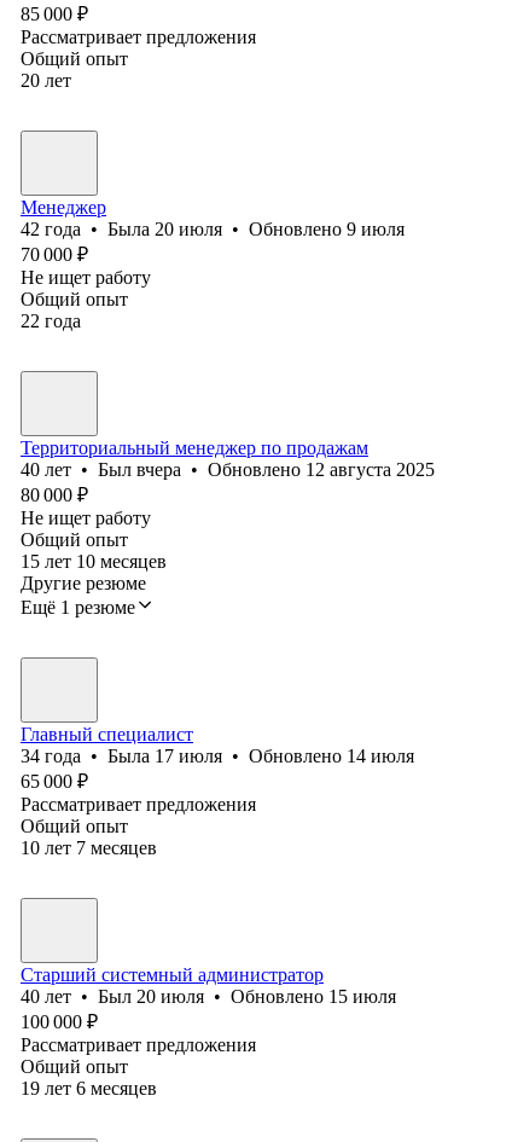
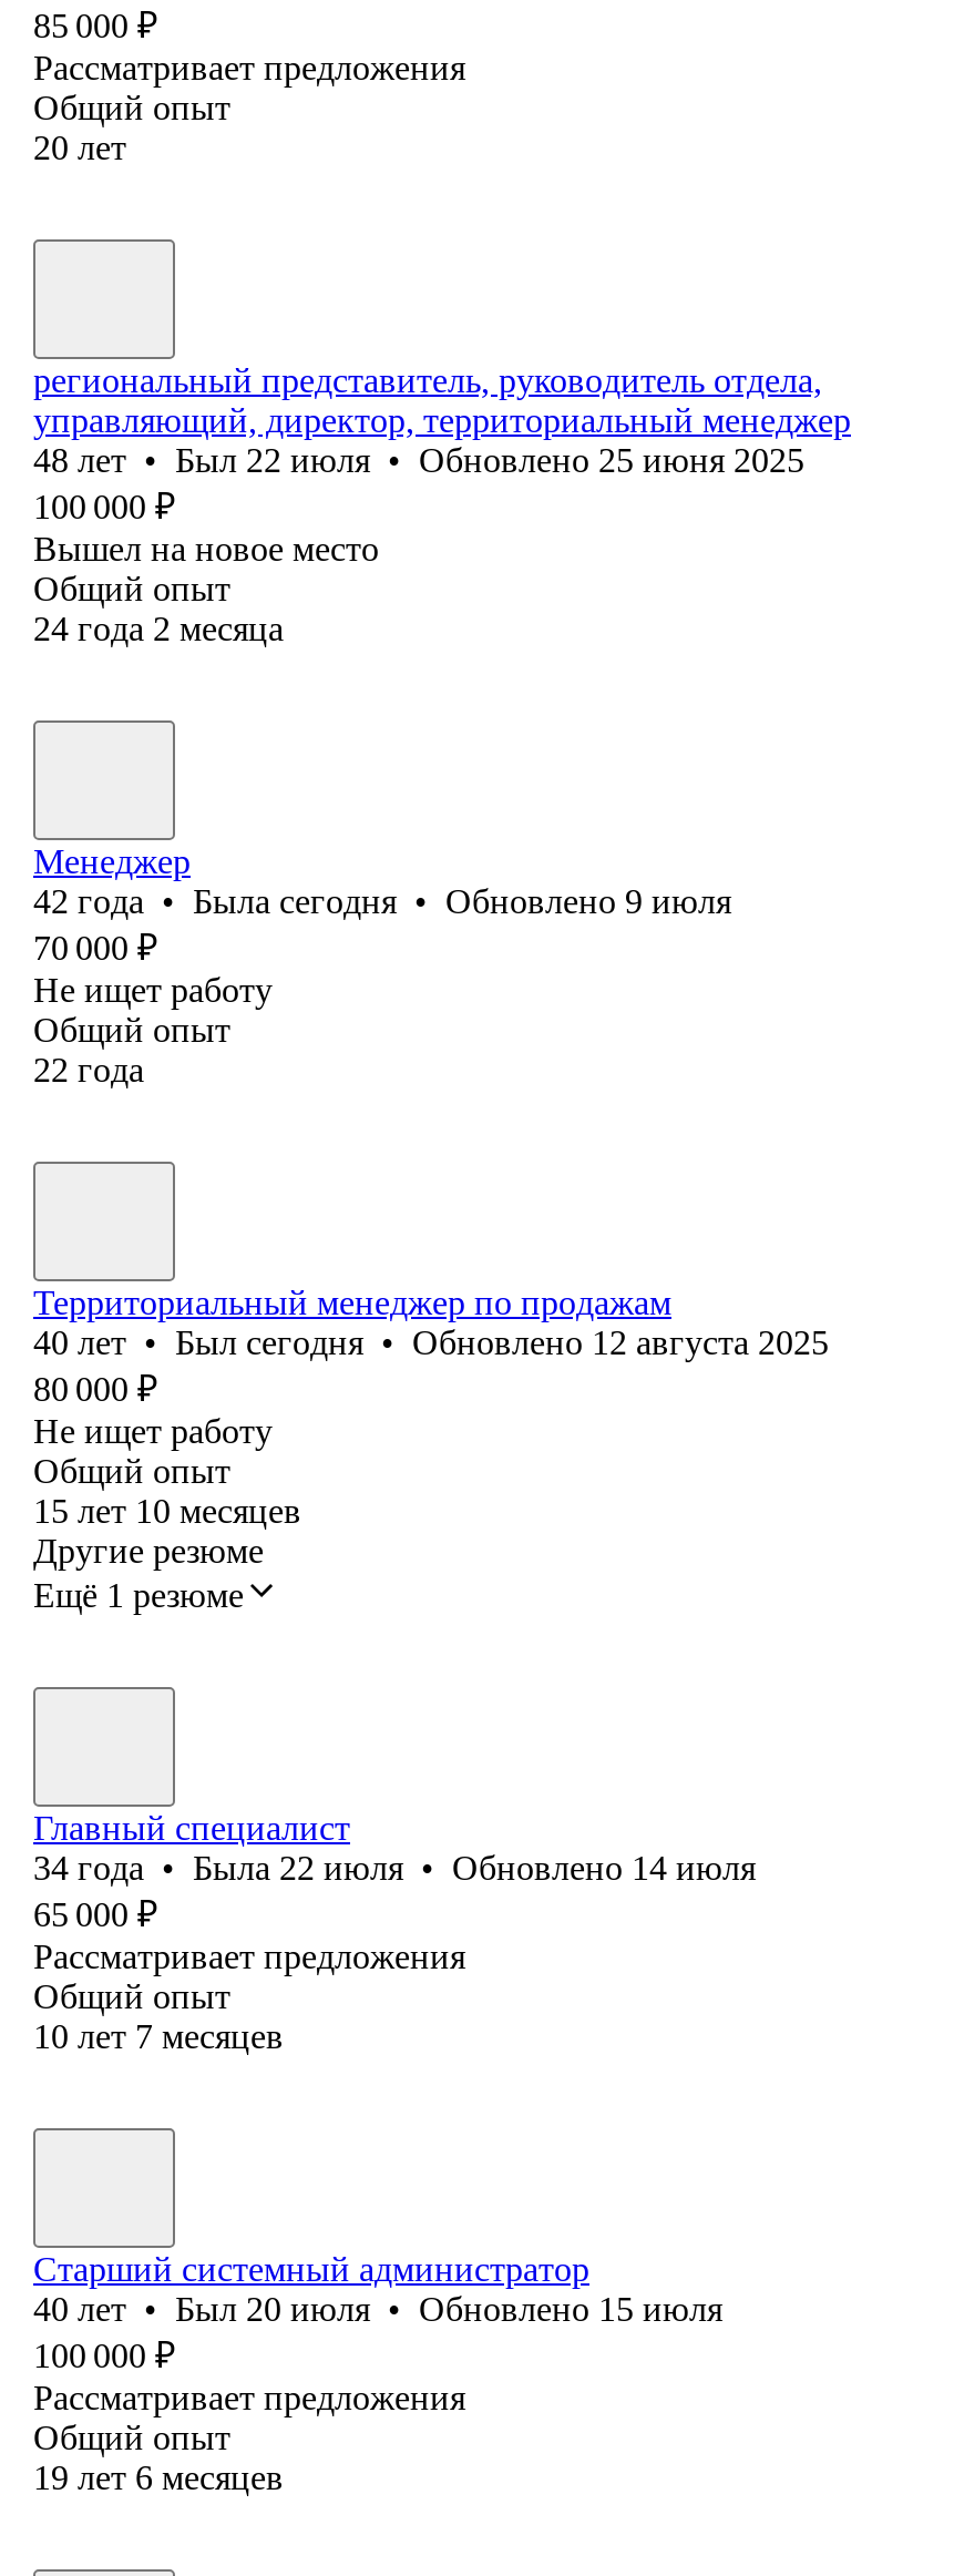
none -> [33,361,851,647] региональный представитель, руководитель отдела, | управляющий, директор, территориальный менеджер | 48 лет • Был 22 июля • Обновлено 25 июня 2025 | 100 000 ₽ | Вышел на новое место | Общий опыт | 24 года 2 месяца
[21,219,405,239] 42 года • Была 20 июля • Обновлено 9 июля -> [33,882,731,920] 42 года • Была сегодня • Обновлено 9 июля
[21,459,435,480] 40 лет • Был вчера • Обновлено 12 августа 2025 -> [33,1323,829,1361] 40 лет • Был сегодня • Обновлено 12 августа 2025
[21,746,414,766] 34 года • Была 17 июля • Обновлено 14 июля -> [33,1849,756,1886] 34 года • Была 22 июля • Обновлено 14 июля

